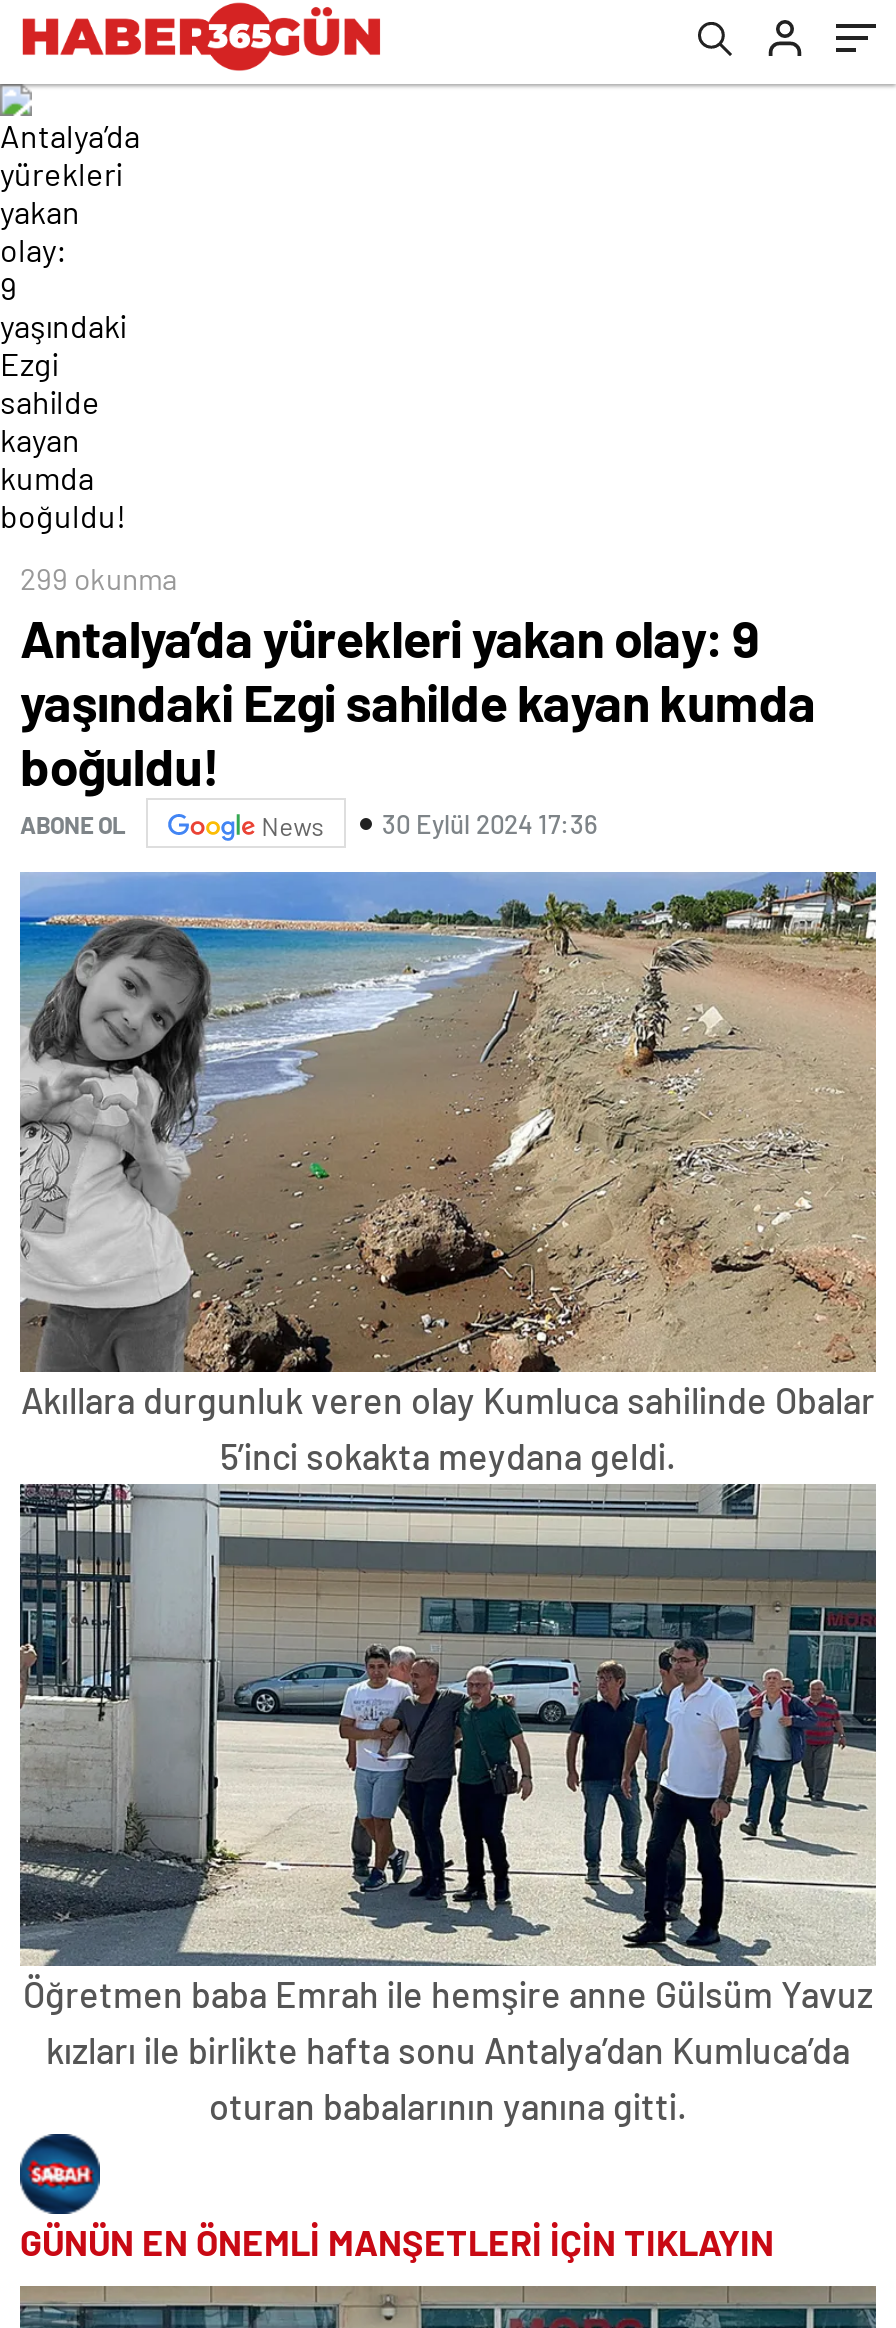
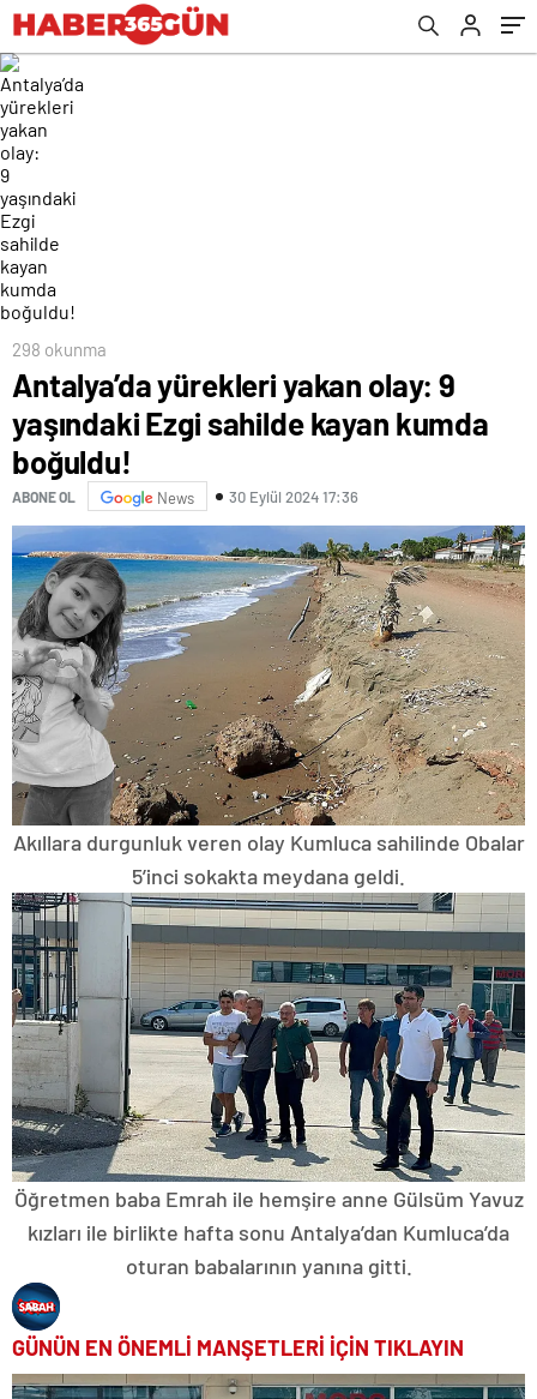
[20,560,178,596] 299 okunma -> [12,338,107,360] 298 okunma

